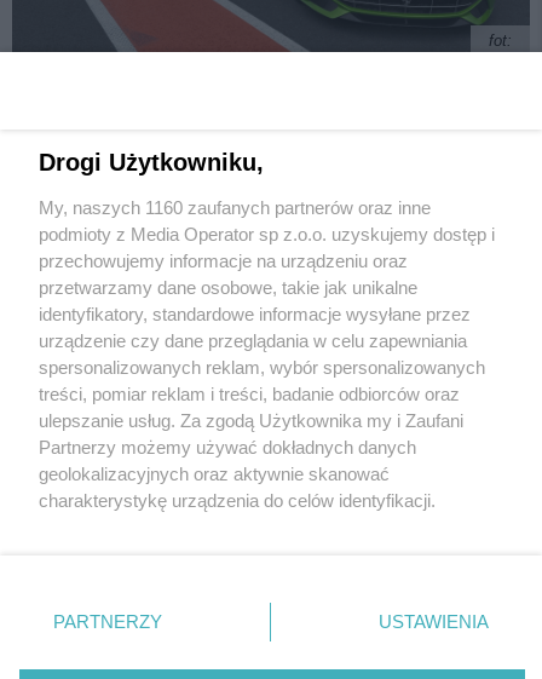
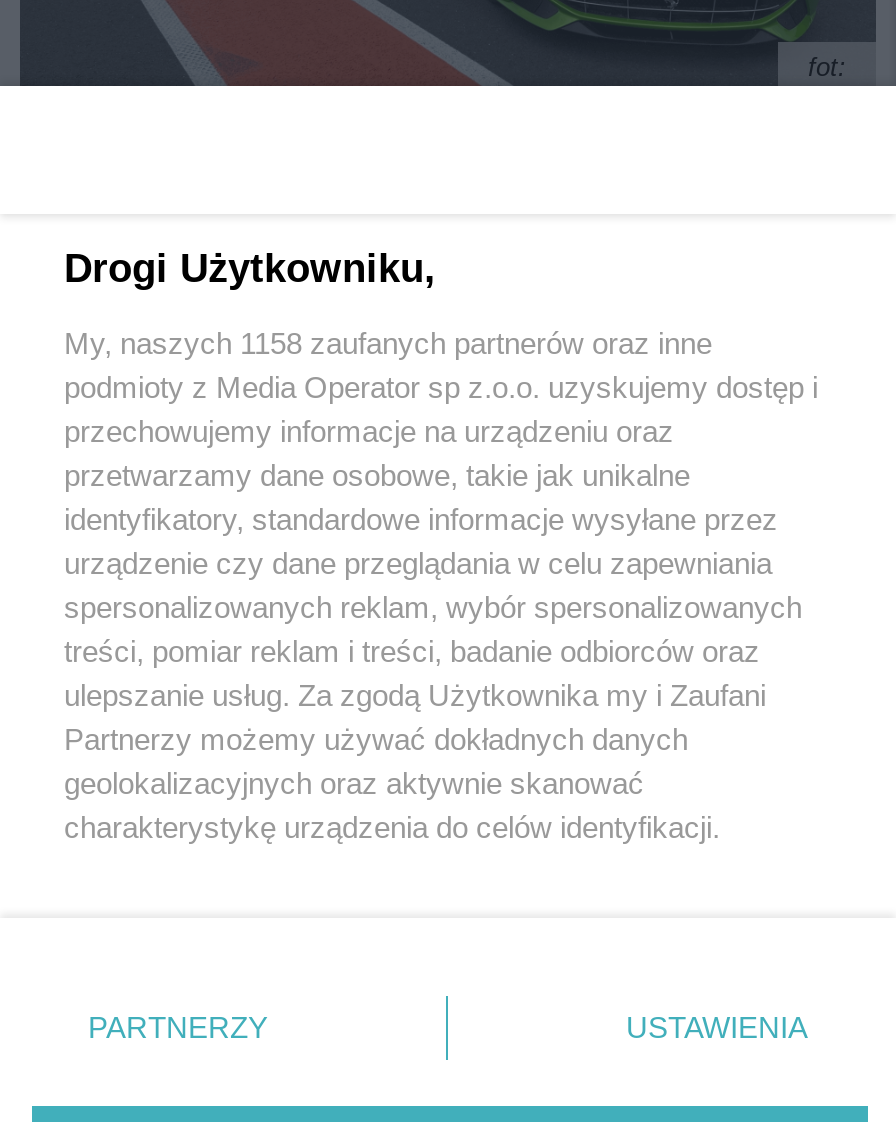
[39,197,431,218] My, naszych 1160 zaufanych partnerów oraz inne -> [64,326,712,360] My, naszych 1158 zaufanych partnerów oraz inne

